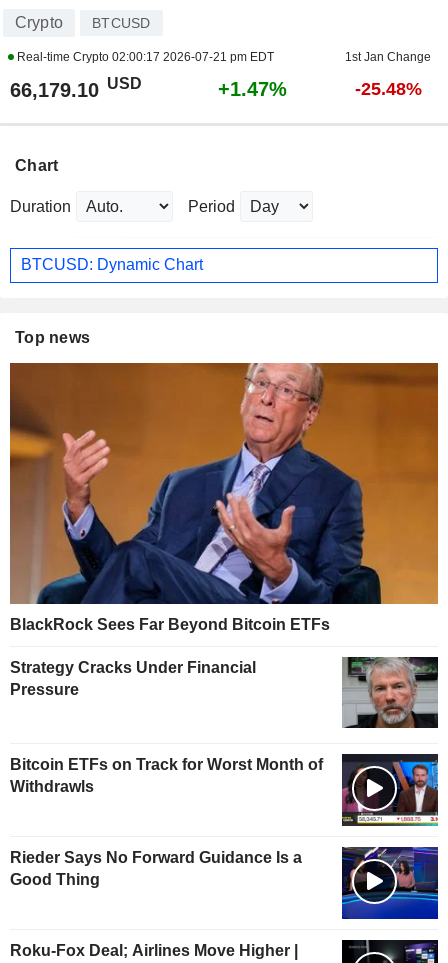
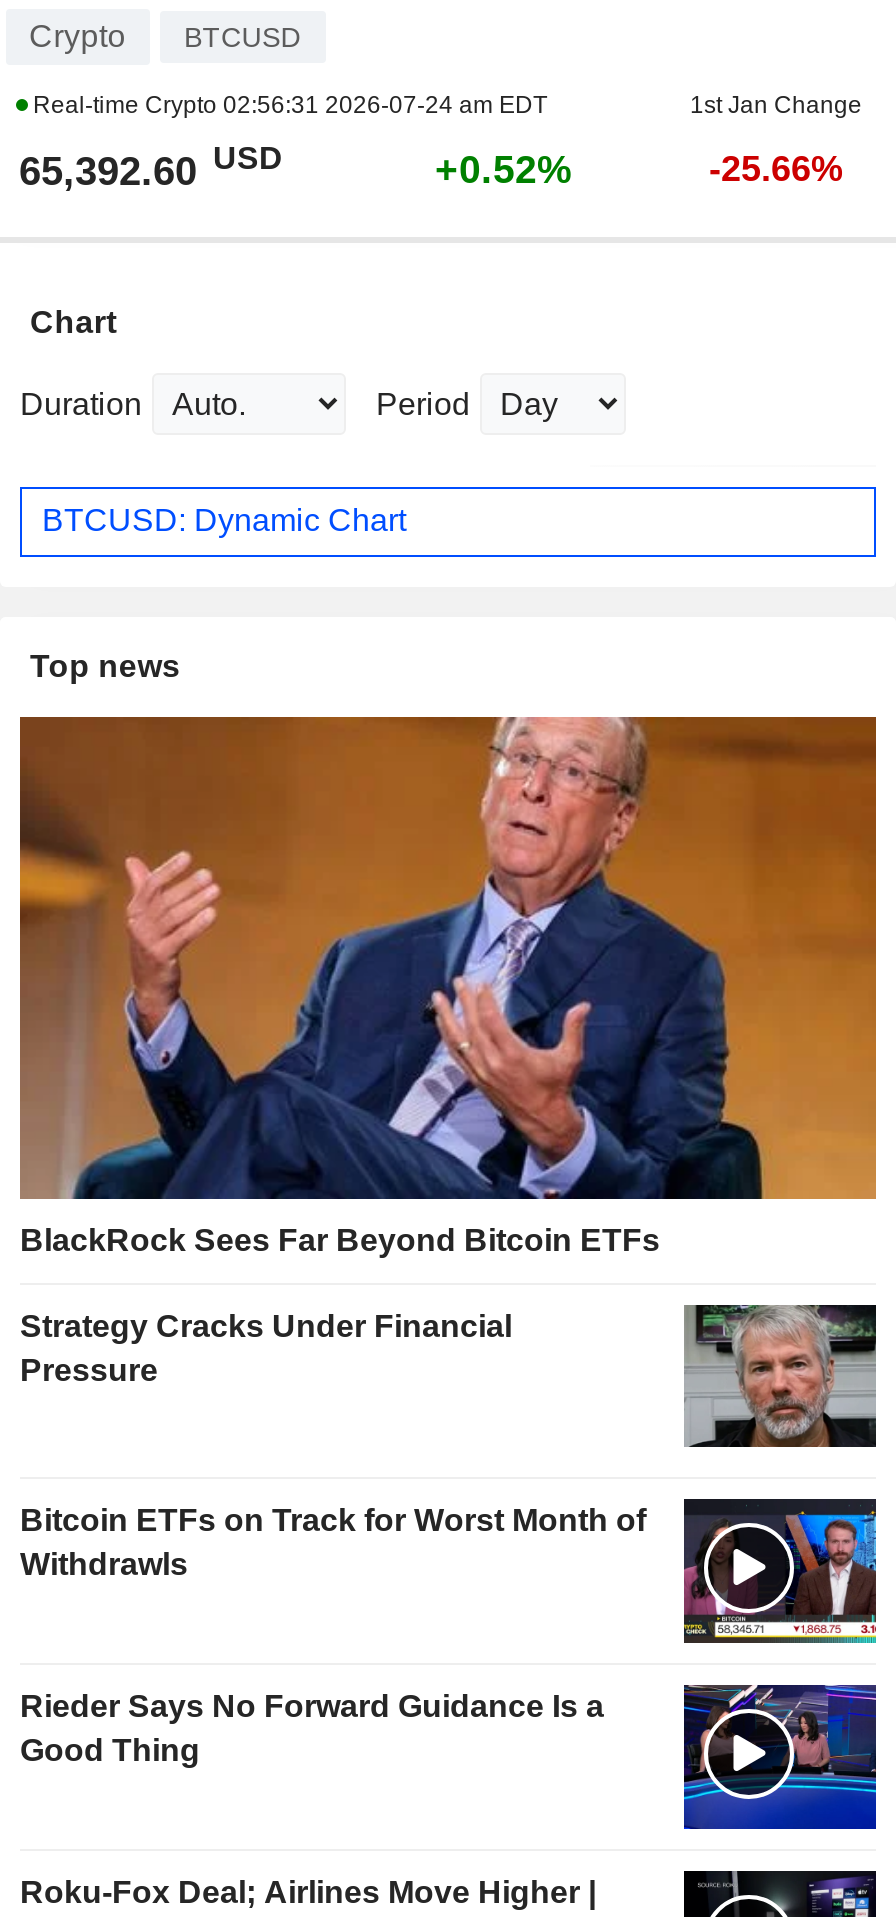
[13,50,273,64] Real-time Crypto 02:00:17 2026-07-21 pm EDT -> [27,90,547,118] Real-time Crypto 02:56:31 2026-07-24 am EDT
[9,75,141,101] 66,179.10 USD -> [19,141,283,192] 65,392.60 USD
[217,78,286,100] +1.47% -> [435,146,573,190] +0.52%
[354,79,421,99] -25.48% -> [709,148,843,188] -25.66%

